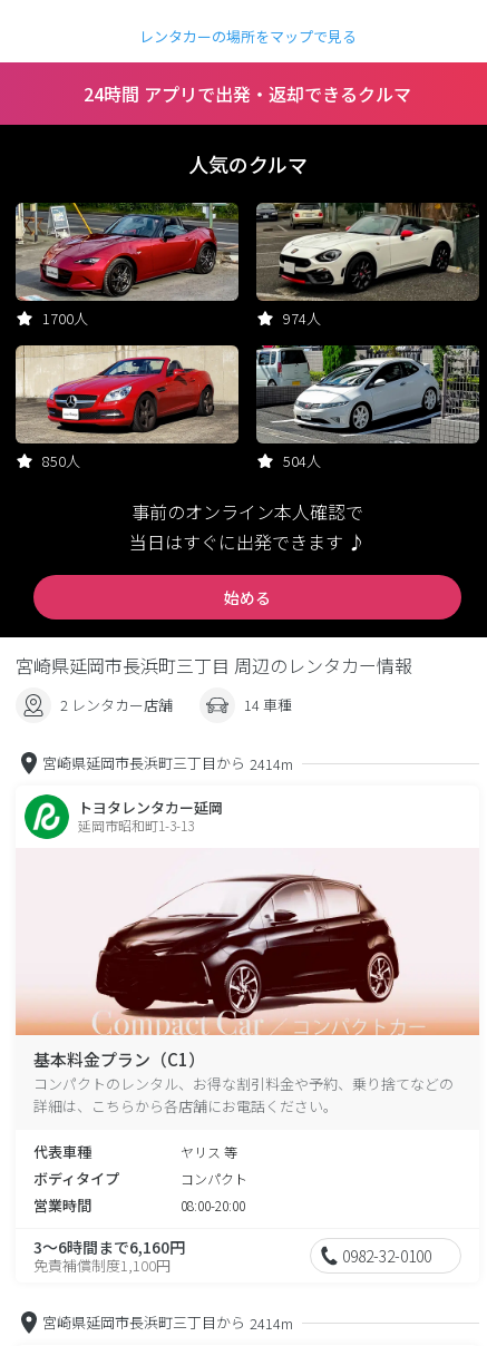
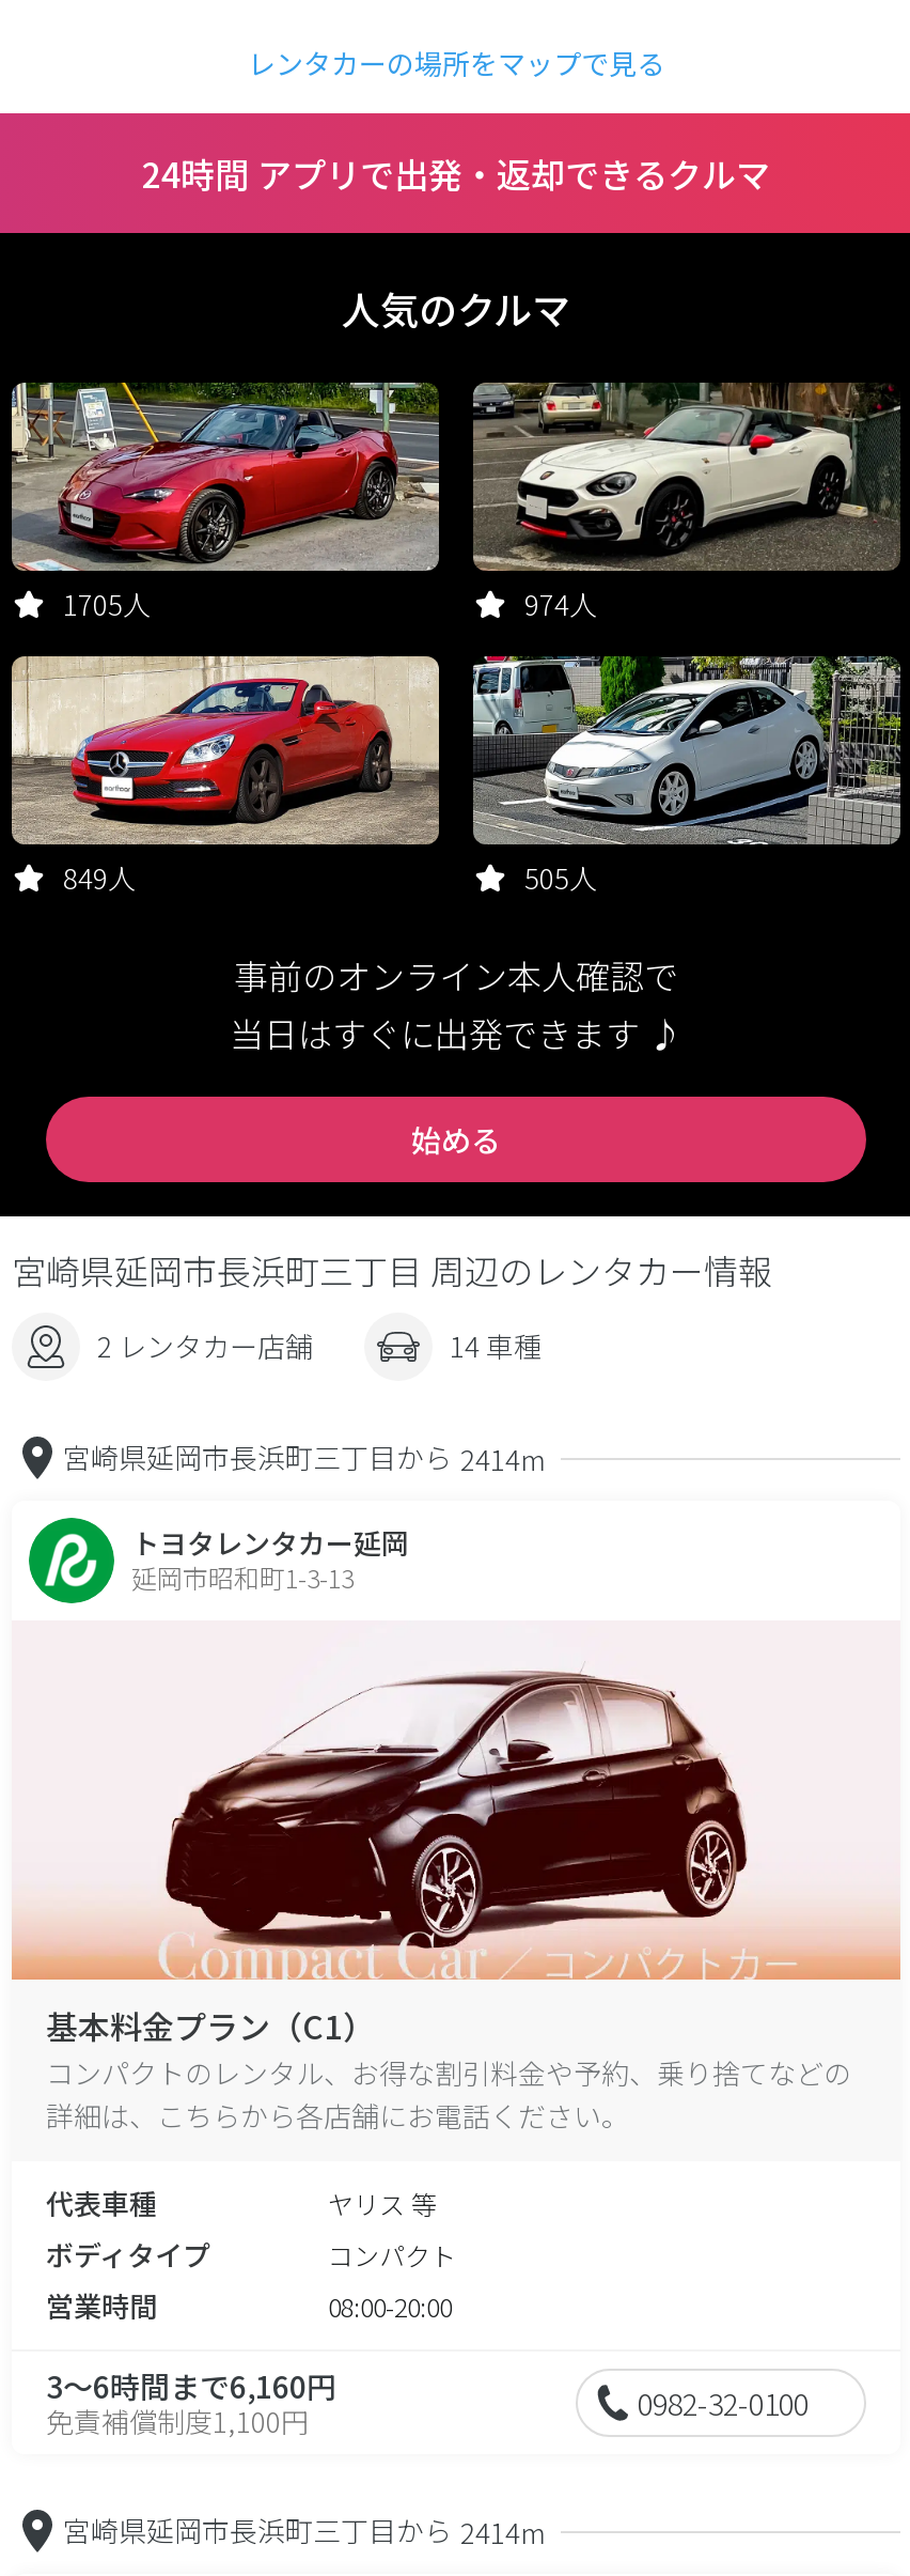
[42,308,88,329] 1700人 -> [63,584,151,624] 1705人
[42,450,80,471] 850人 -> [63,857,136,898] 849人
[283,450,321,471] 504人 -> [524,857,597,898] 505人

